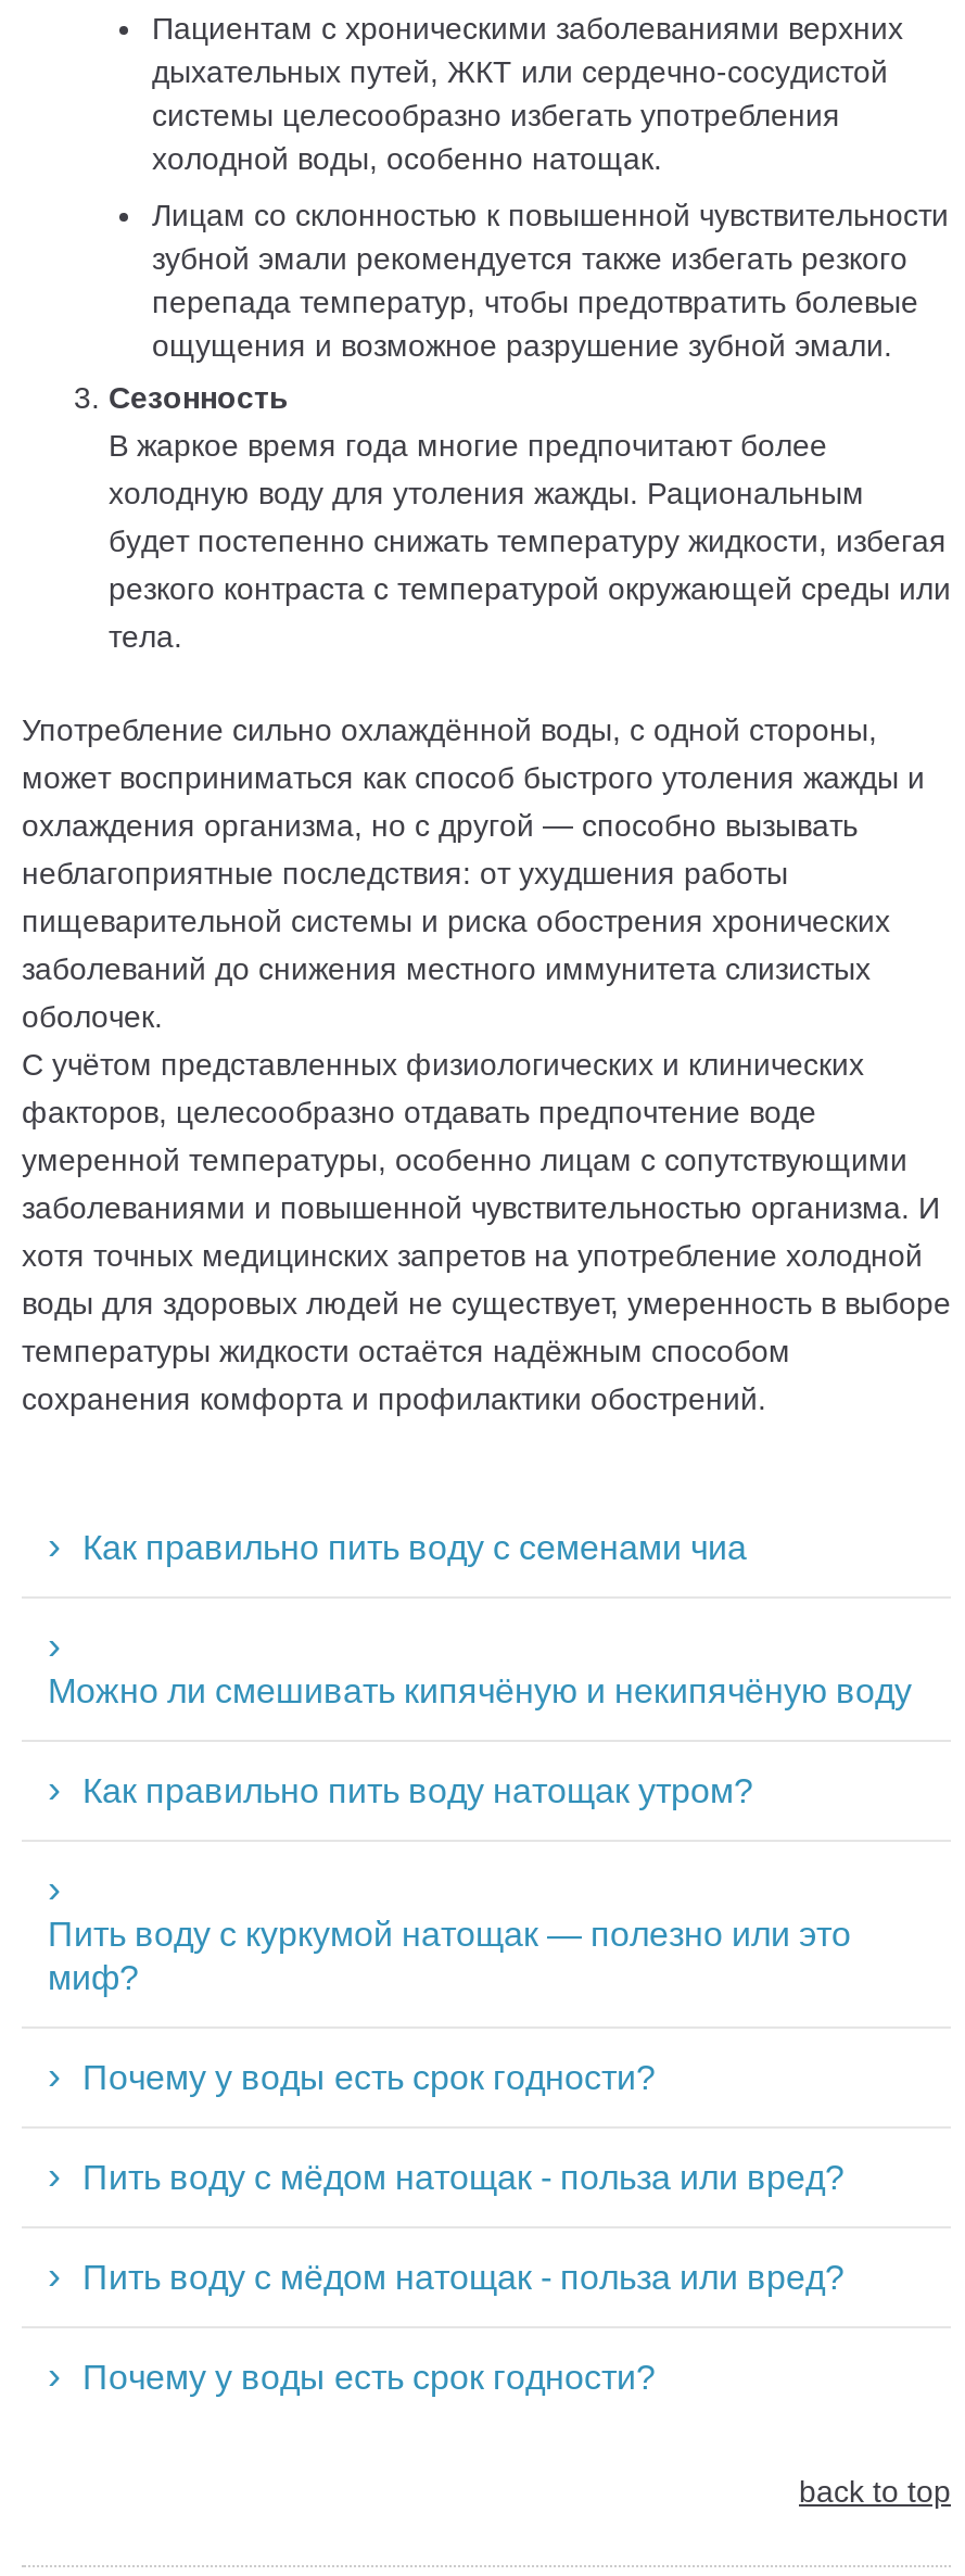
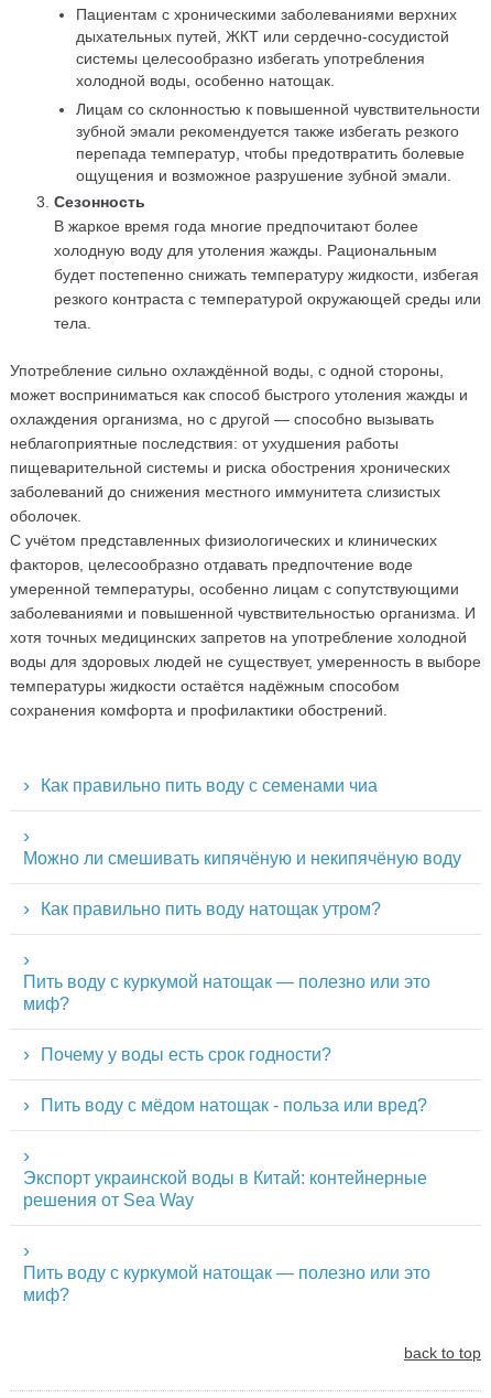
[82,2259,845,2296] Пить воду с мёдом натощак - польза или вред? -> [23,1169,427,1209] Экспорт украинской воды в Китай: контейнерные | решения от Sea Way
[82,2359,656,2396] Почему у воды есть срок годности? -> [23,1263,430,1304] Пить воду с куркумой натощак — полезно или это | миф?

